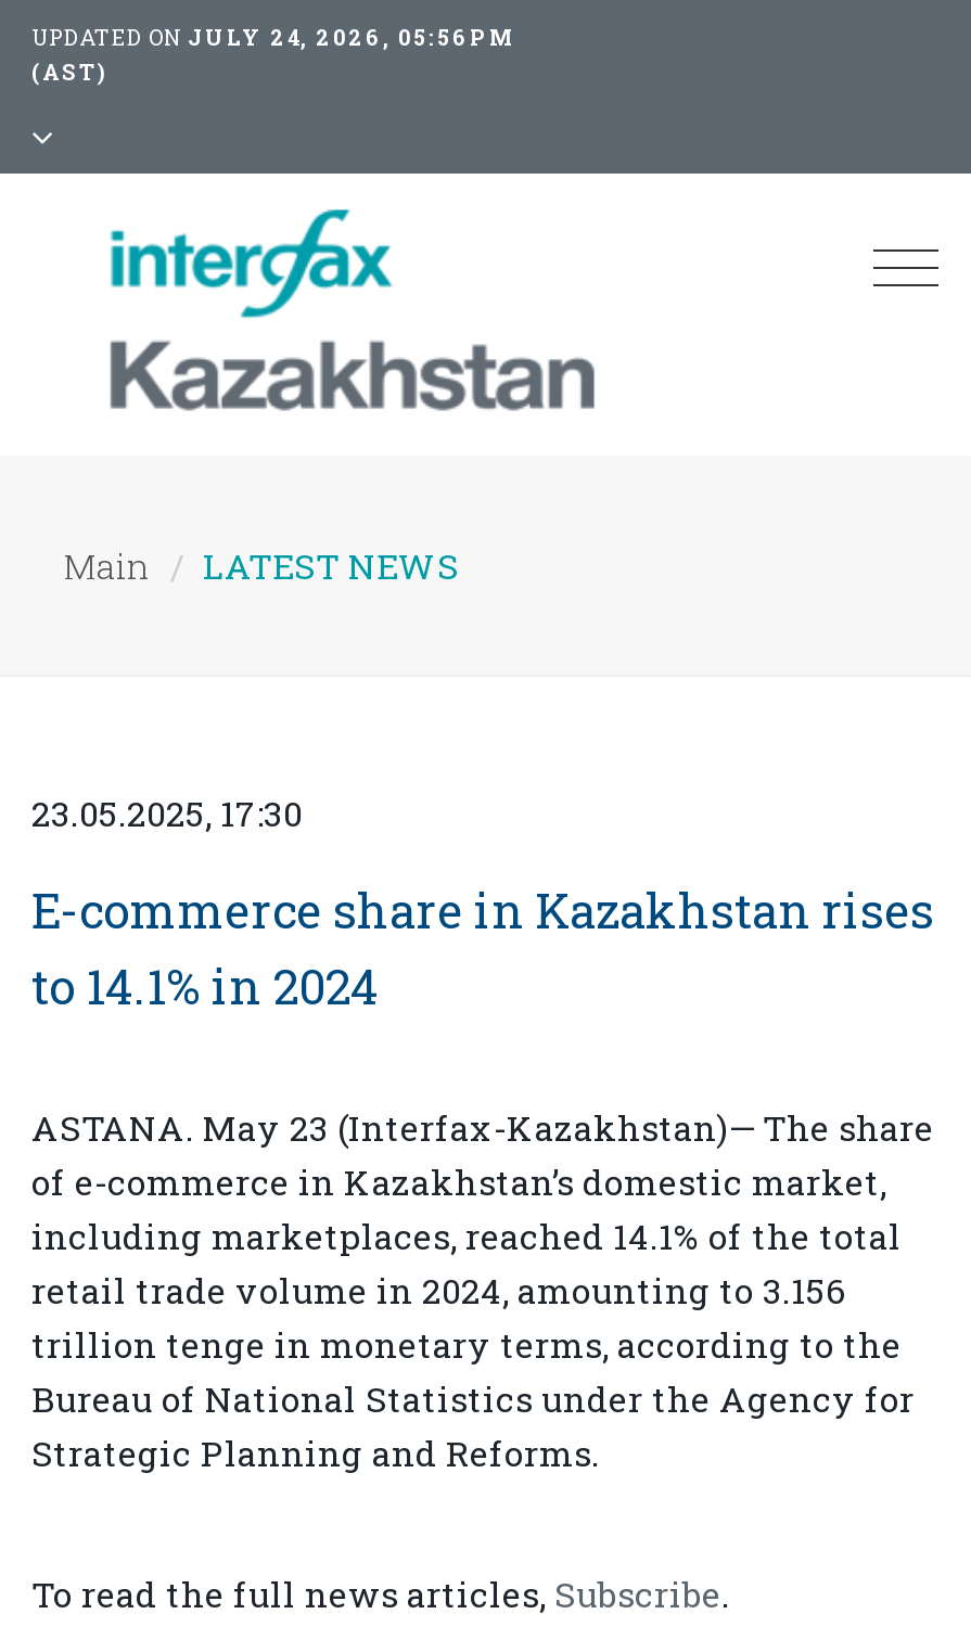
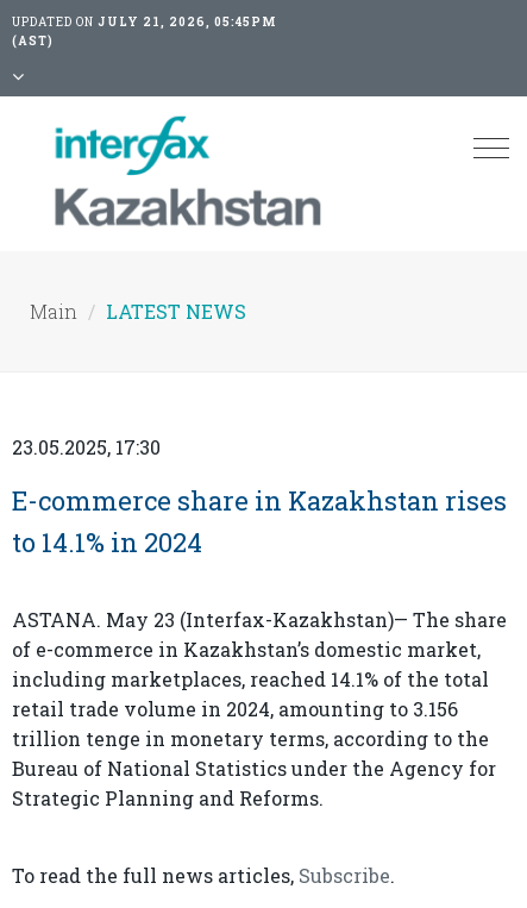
[31,24,515,52] UPDATED ON JULY 24, 2026, 05:56PM -> [12,14,276,30] UPDATED ON JULY 21, 2026, 05:45PM

